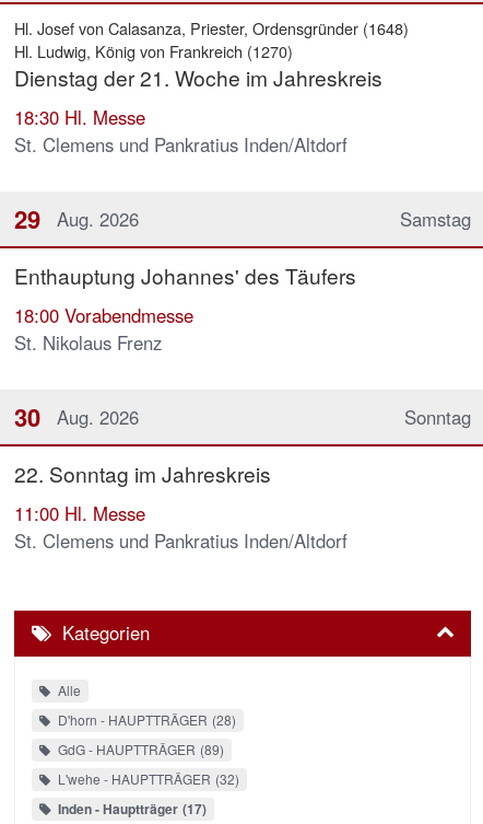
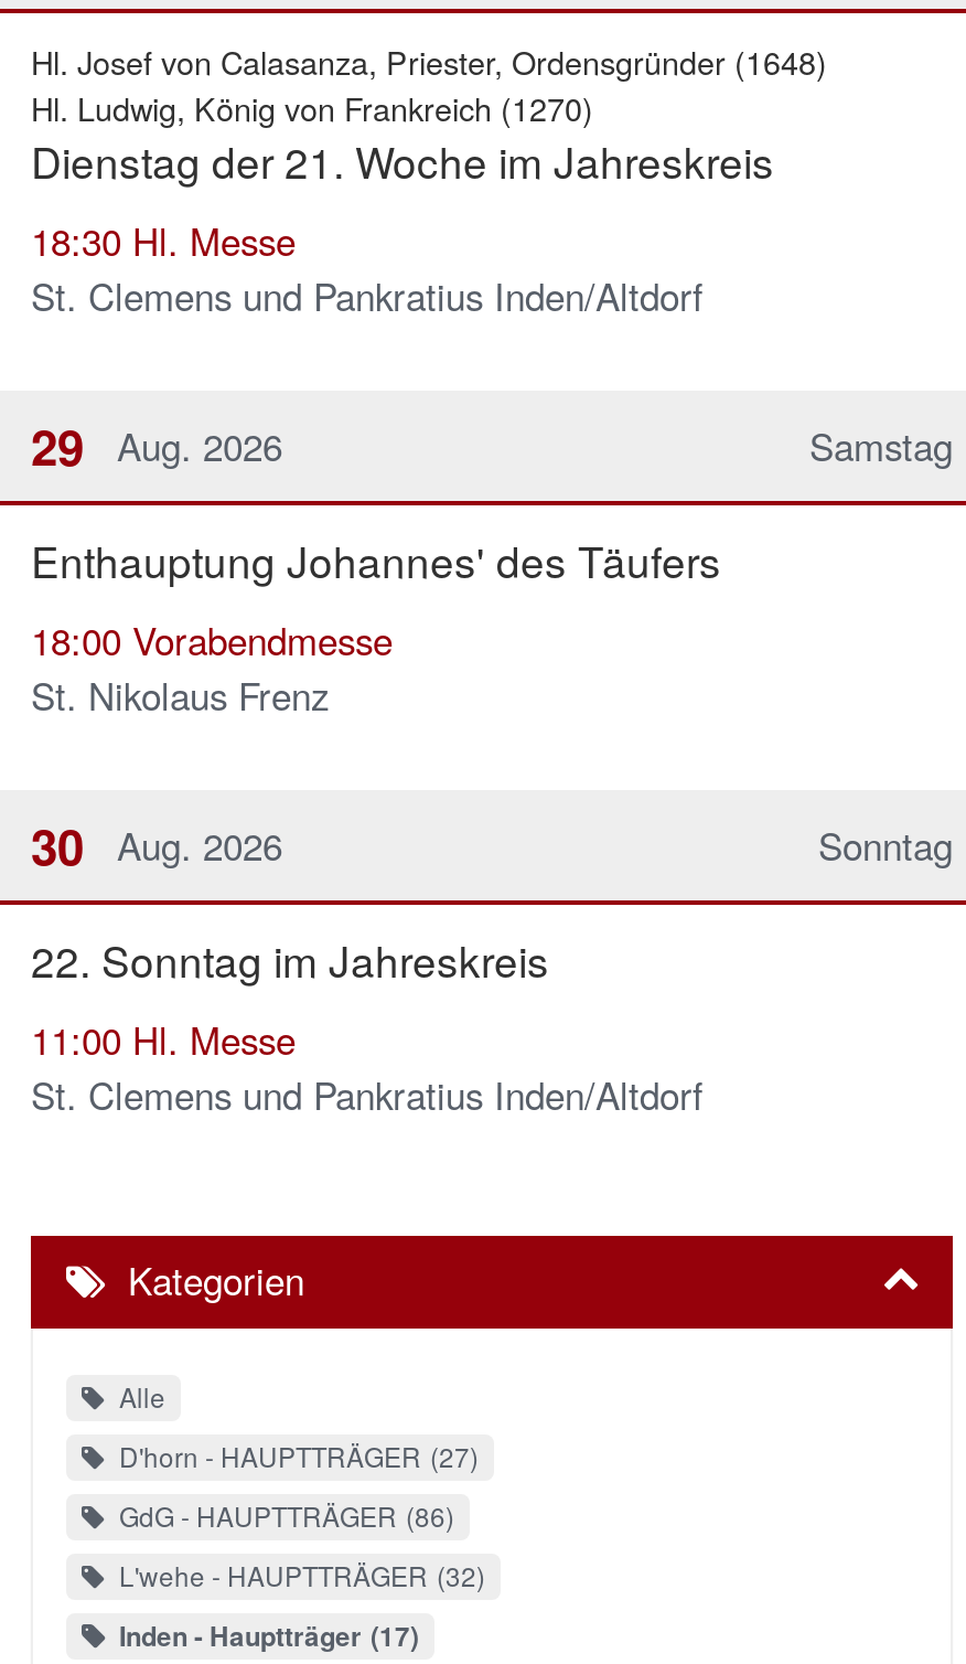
[58,710,232,728] D'horn - HAUPTTRÄGER 28 -> [119,1436,470,1474] D'horn - HAUPTTRÄGER 27
[58,739,220,758] GdG - HAUPTTRÄGER 89 -> [119,1496,446,1533] GdG - HAUPTTRÄGER 86

